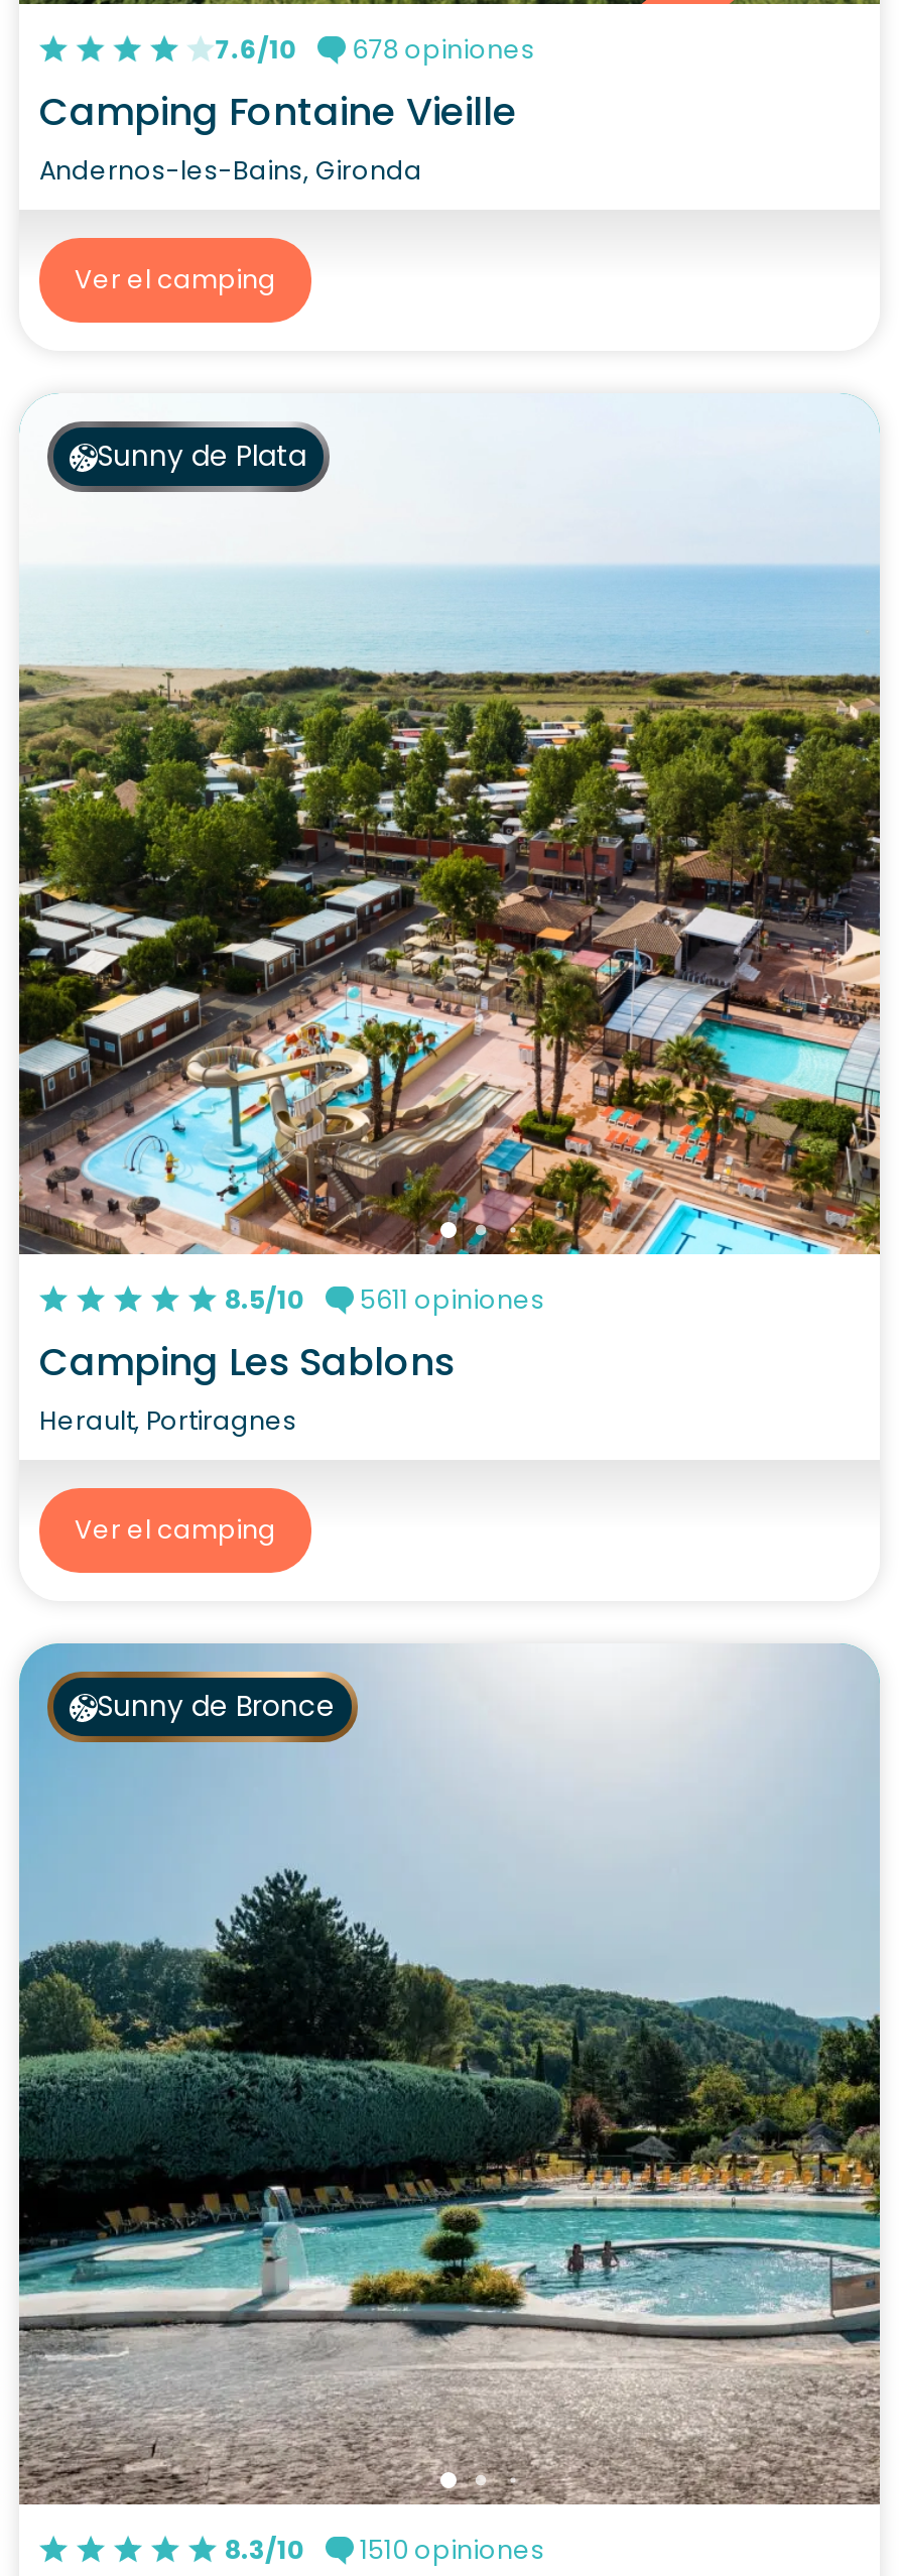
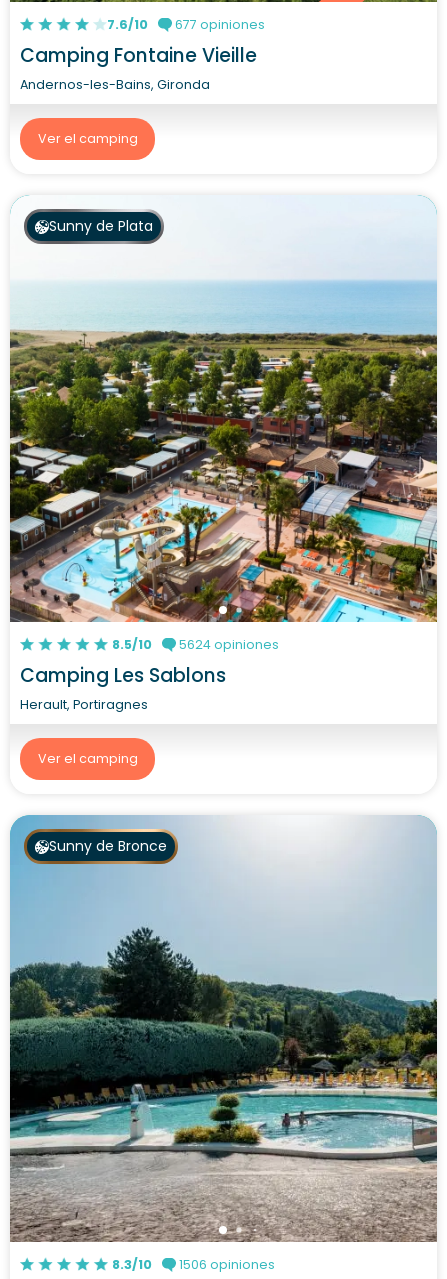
[215,31,535,66] 7.6/10 678 opiniones -> [107,15,265,32] 7.6/10 677 opiniones
[225,1281,545,1316] 8.5/10 5611 opiniones -> [112,635,279,652] 8.5/10 5624 opiniones
[225,2532,545,2566] 8.3/10 1510 opiniones -> [112,1255,275,1272] 8.3/10 1506 opiniones

